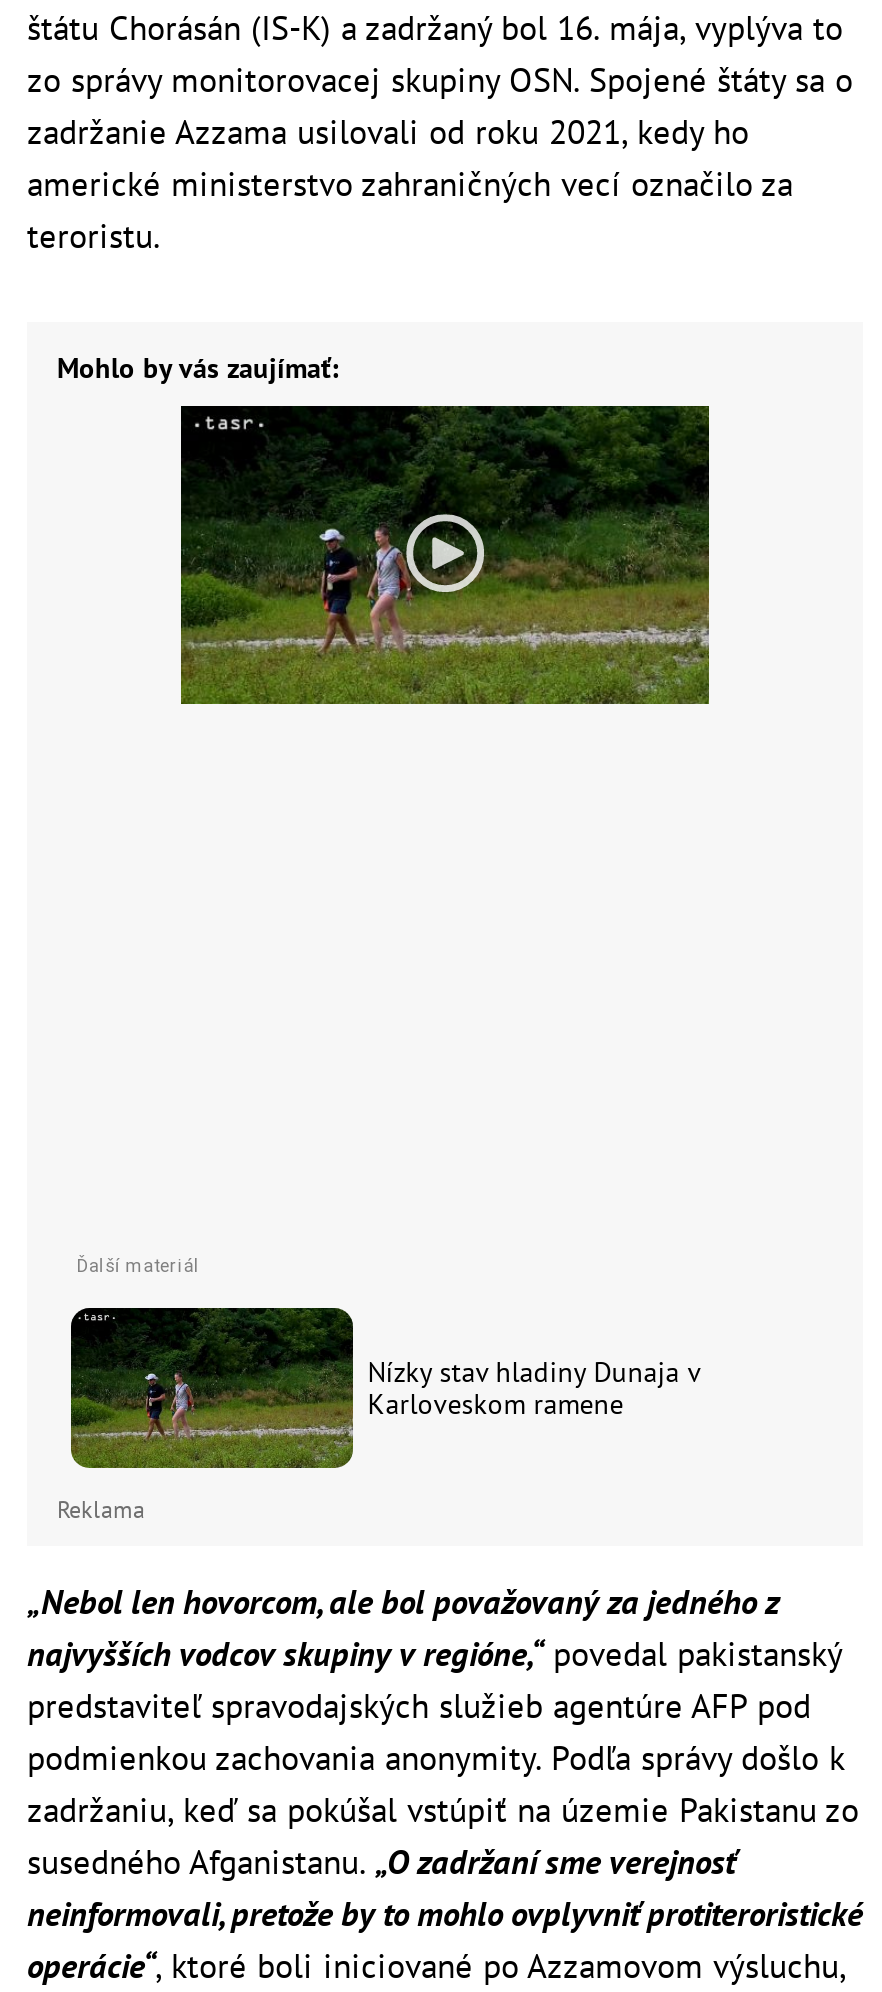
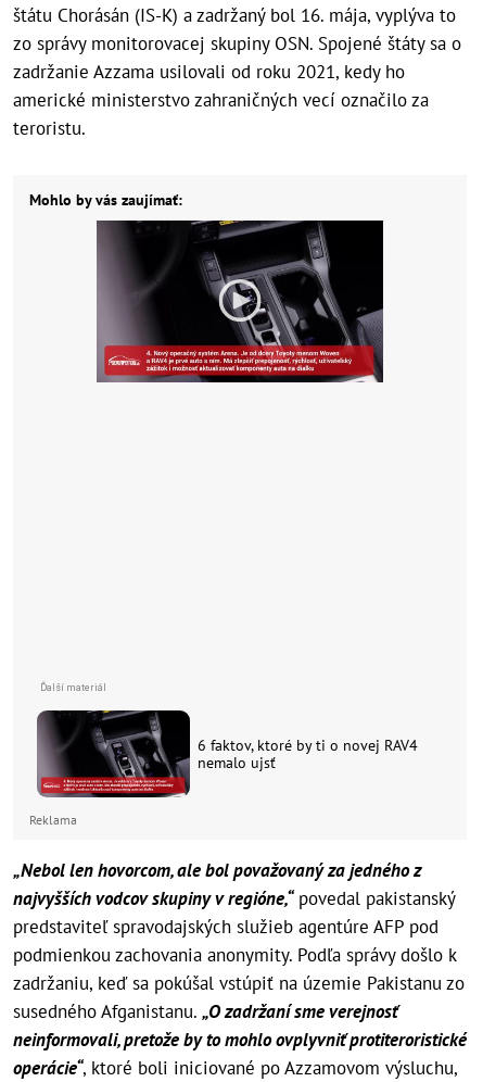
[179,404,711,706] [image] -> [96,219,384,383] [image]
[69,1306,699,1470] [image] | Nízky stav hladiny Dunaja v | Karloveskom ramene -> [36,709,418,798] [image] | 6 faktov, ktoré by ti o novej RAV4 | nemalo ujsť

